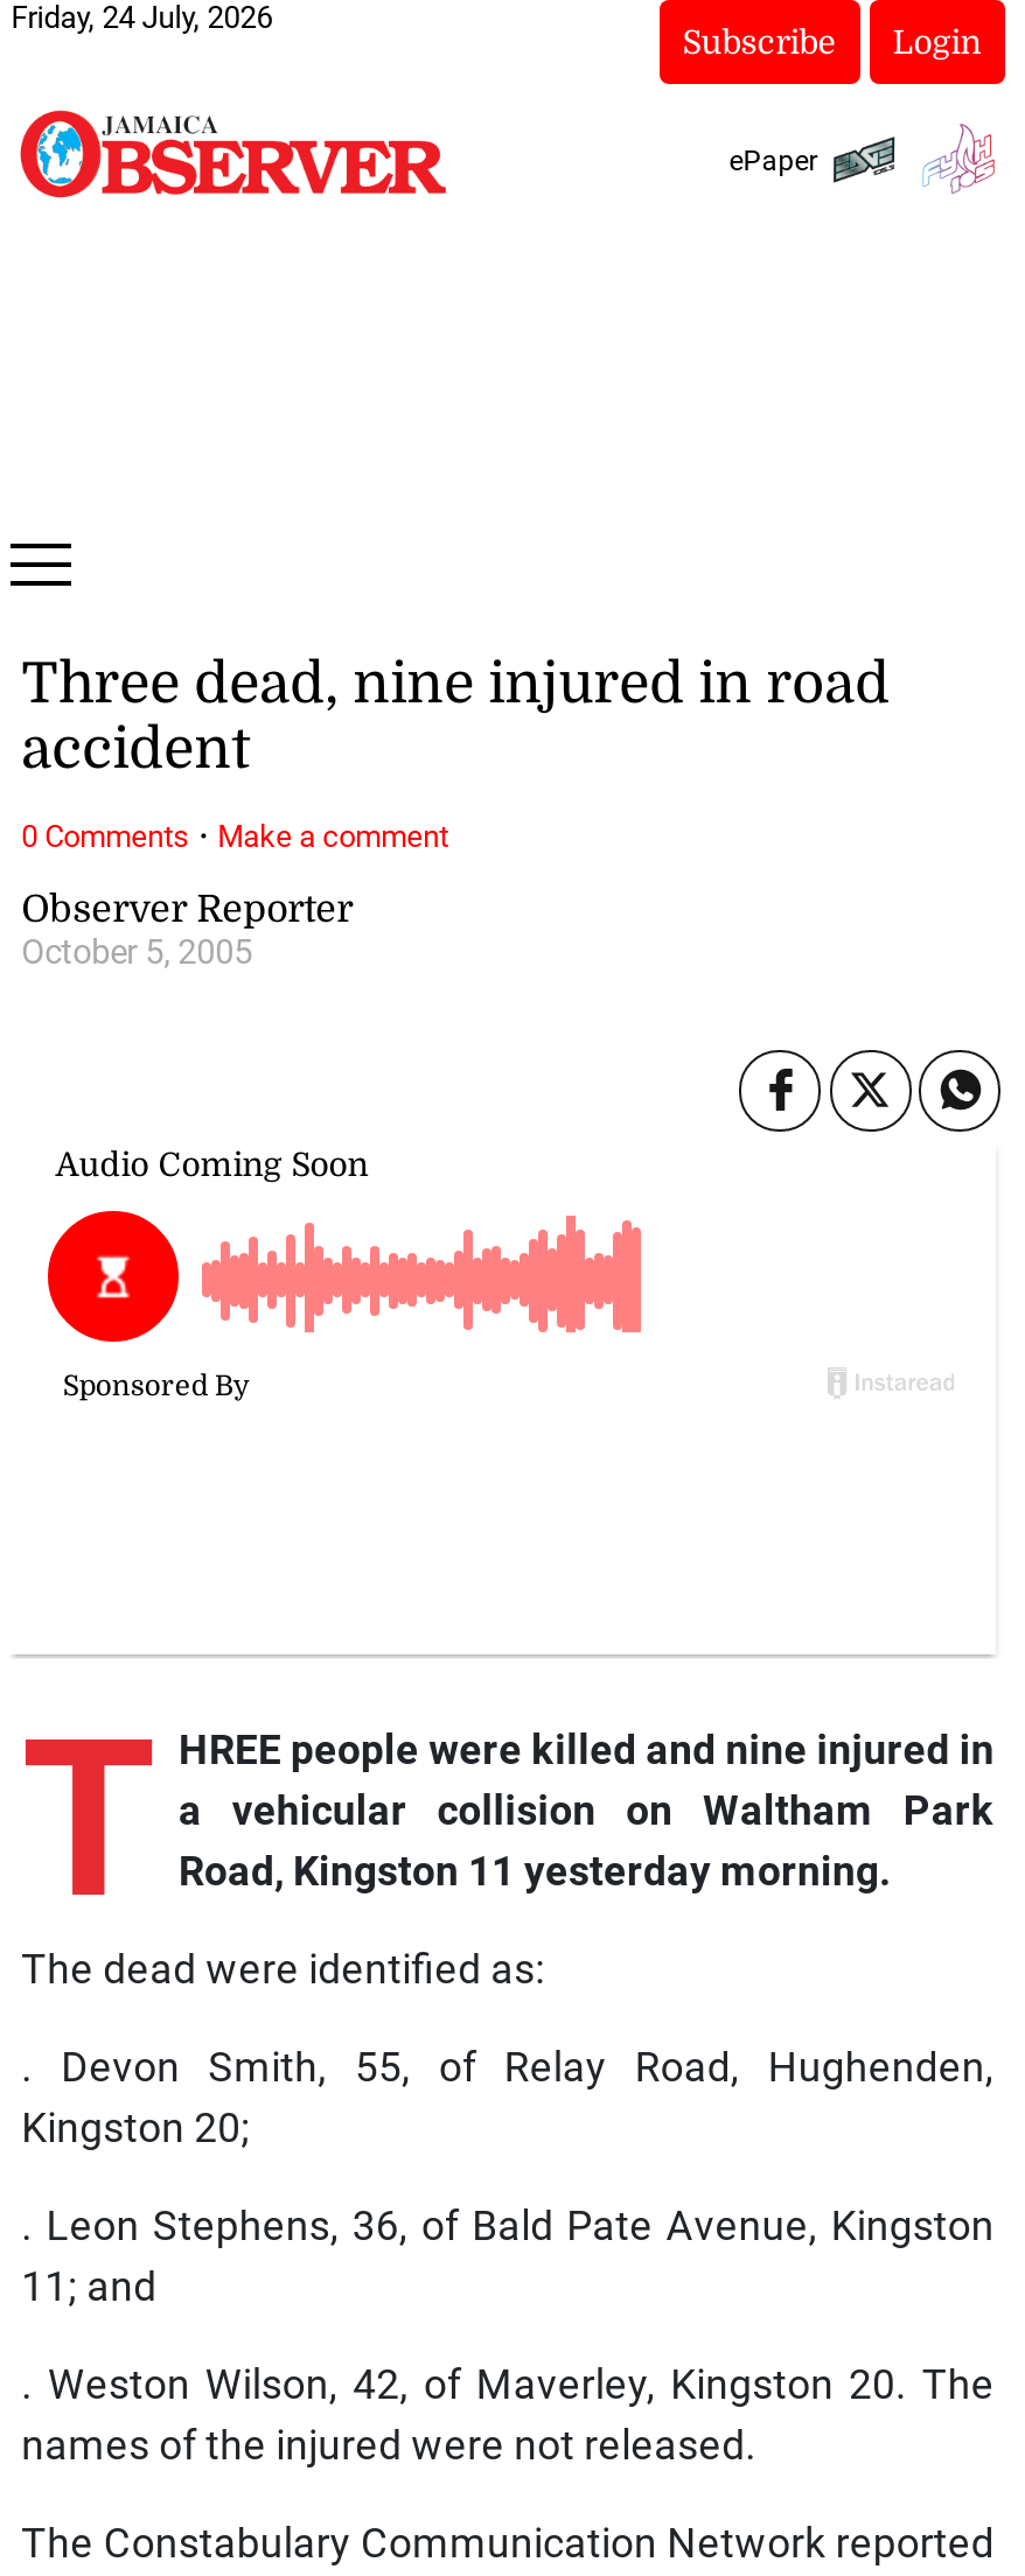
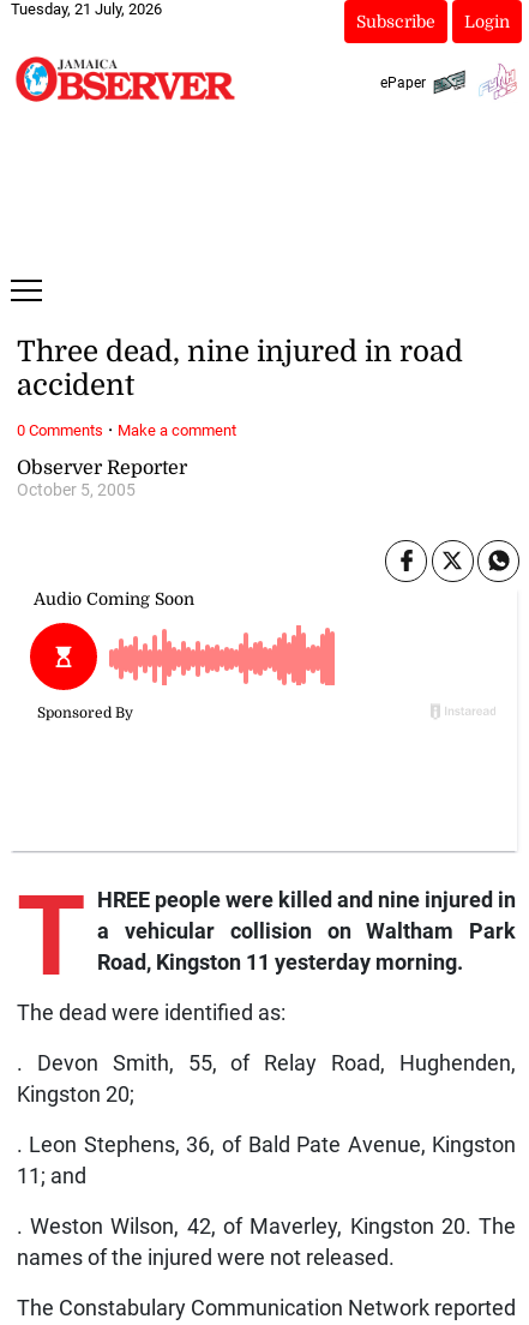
[11,0,272,35] Friday, 24 July, 2026 -> [11,0,162,18] Tuesday, 21 July, 2026

